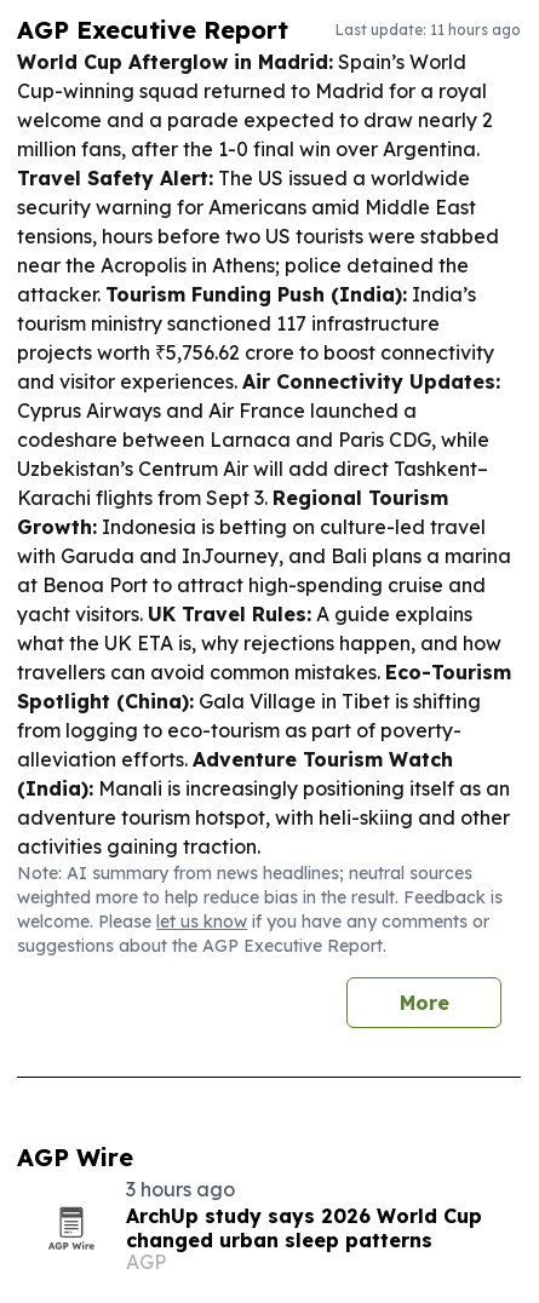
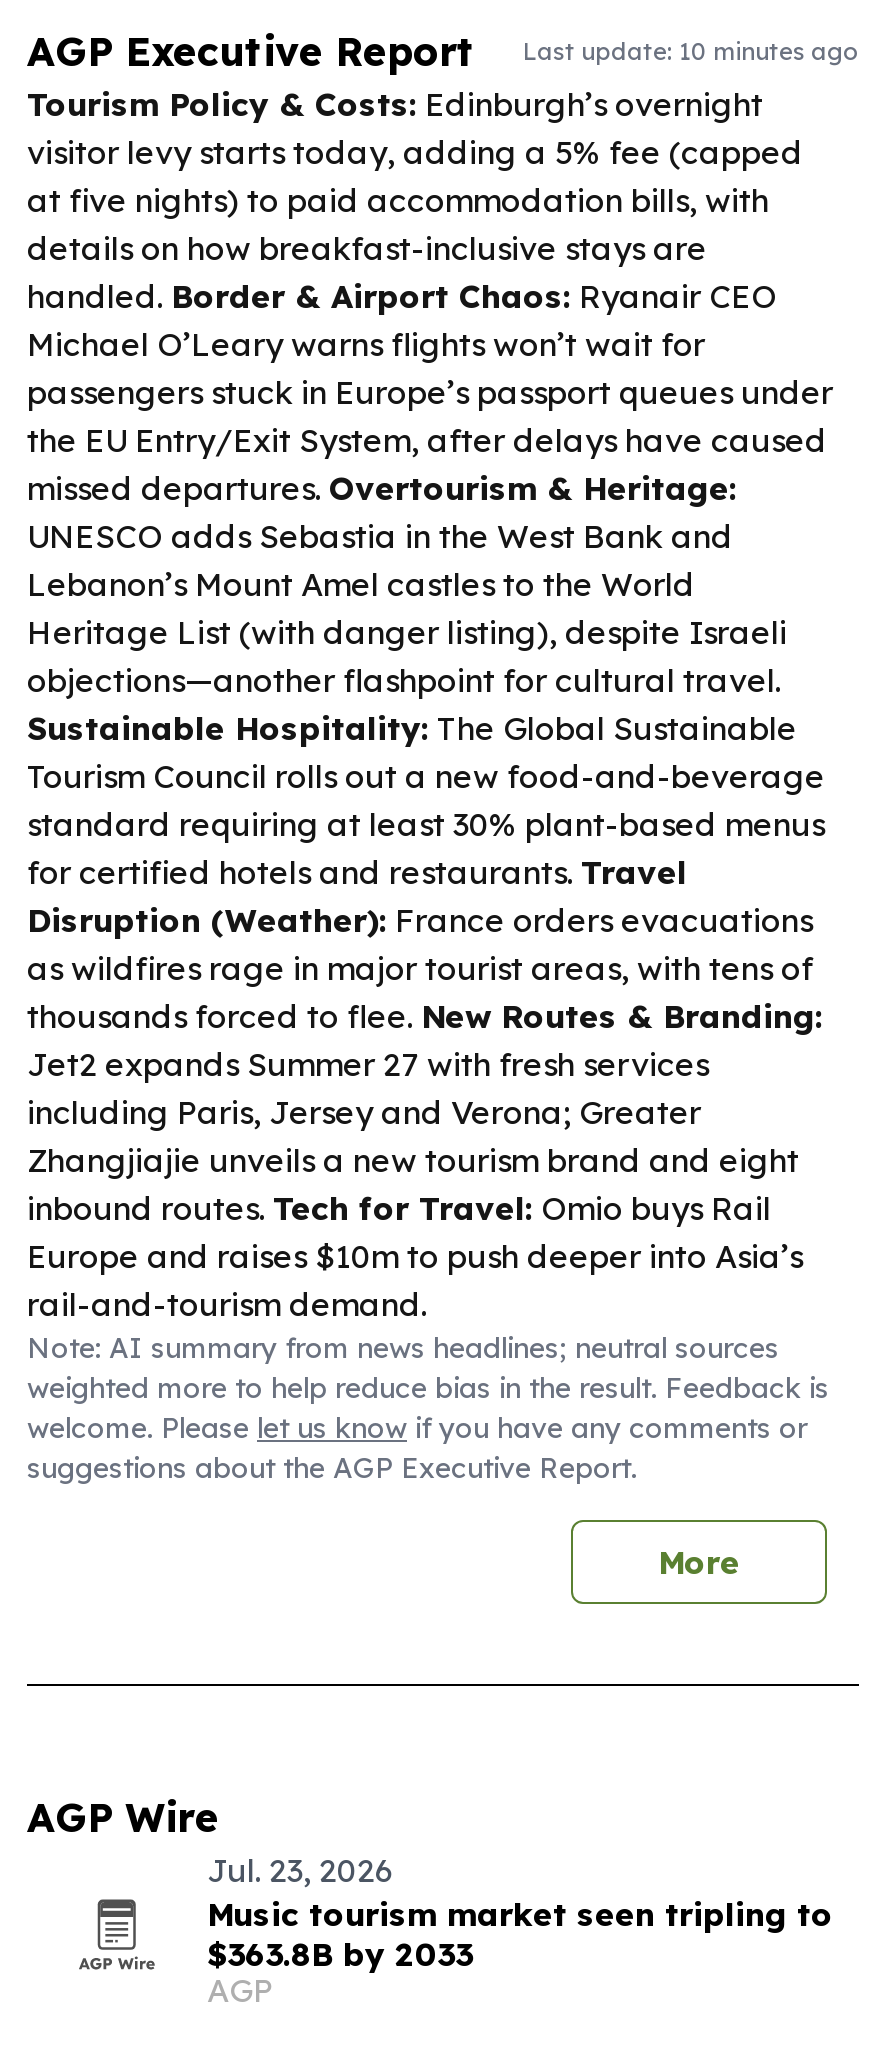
[17,21,521,859] Last update: 11 hours ago | World Cup Afterglow in Madrid: Spain’s World | Cup-winning squad returned to Madrid for a royal | welcome and a parade expected to draw nearly 2 | million fans, after the 1-0 final win over Argentina. | Travel Safety Alert: The US issued a worldwide | security warning for Americans amid Middle East | tensions, hours before two US tourists were stabbed | near the Acropolis in Athens; police detained the | attacker. Tourism Funding Push (India): India’s | tourism ministry sanctioned 117 infrastructure | projects worth ₹5,756.62 crore to boost connectivity | and visitor experiences. Air Connectivity Updates: | Cyprus Airways and Air France launched a | codeshare between Larnaca and Paris CDG, while | Uzbekistan’s Centrum Air will add direct Tashkent– | Karachi flights from Sept 3. Regional Tourism | Growth: Indonesia is betting on culture-led travel | with Garuda and InJourney, and Bali plans a marina | at Benoa Port to attract high-spending cruise and | yacht visitors. UK Travel Rules: A guide explains | what the UK ETA is, why rejections happen, and how | travellers can avoid common mistakes. Eco-Tourism | Spotlight (China): Gala Village in Tibet is shifting | from logging to eco-tourism as part of poverty- | alleviation efforts. Adventure Tourism Watch | (India): Manali is increasingly positioning itself as an | adventure tourism hotspot, with heli-skiing and other | activities gaining traction. -> [27,36,859,1324] Last update: 10 minutes ago | Tourism Policy & Costs: Edinburgh’s overnight | visitor levy starts today, adding a 5% fee (capped | at five nights) to paid accommodation bills, with | details on how breakfast-inclusive stays are | handled. Border & Airport Chaos: Ryanair CEO | Michael O’Leary warns flights won’t wait for | passengers stuck in Europe’s passport queues under | the EU Entry/Exit System, after delays have caused | missed departures. Overtourism & Heritage: | UNESCO adds Sebastia in the West Bank and | Lebanon’s Mount Amel castles to the World | Heritage List (with danger listing), despite Israeli | objections—another flashpoint for cultural travel. | Sustainable Hospitality: The Global Sustainable | Tourism Council rolls out a new food-and-beverage | standard requiring at least 30% plant-based menus | for certified hotels and restaurants. Travel | Disruption (Weather): France orders evacuations | as wildfires rage in major tourist areas, with tens of | thousands forced to flee. New Routes & Branding: | Jet2 expands Summer 27 with fresh services | including Paris, Jersey and Verona; Greater | Zhangjiajie unveils a new tourism brand and eight | inbound routes. Tech for Travel: Omio buys Rail | Europe and raises $10m to push deeper into Asia’s | rail-and-tourism demand.
[126,1177,482,1252] 3 hours ago | ArchUp study says 2026 World Cup | changed urban sleep patterns -> [207,1850,833,1974] Jul. 23, 2026 | Music tourism market seen tripling to | $363.8B by 2033

